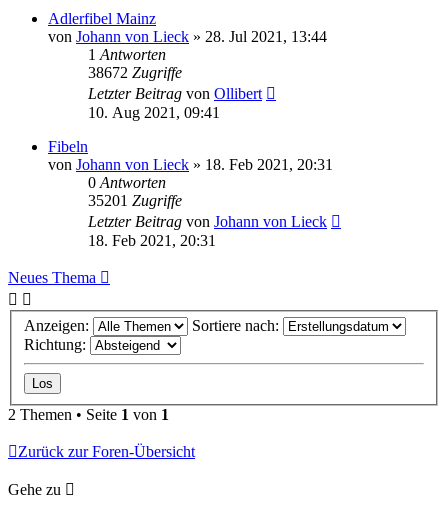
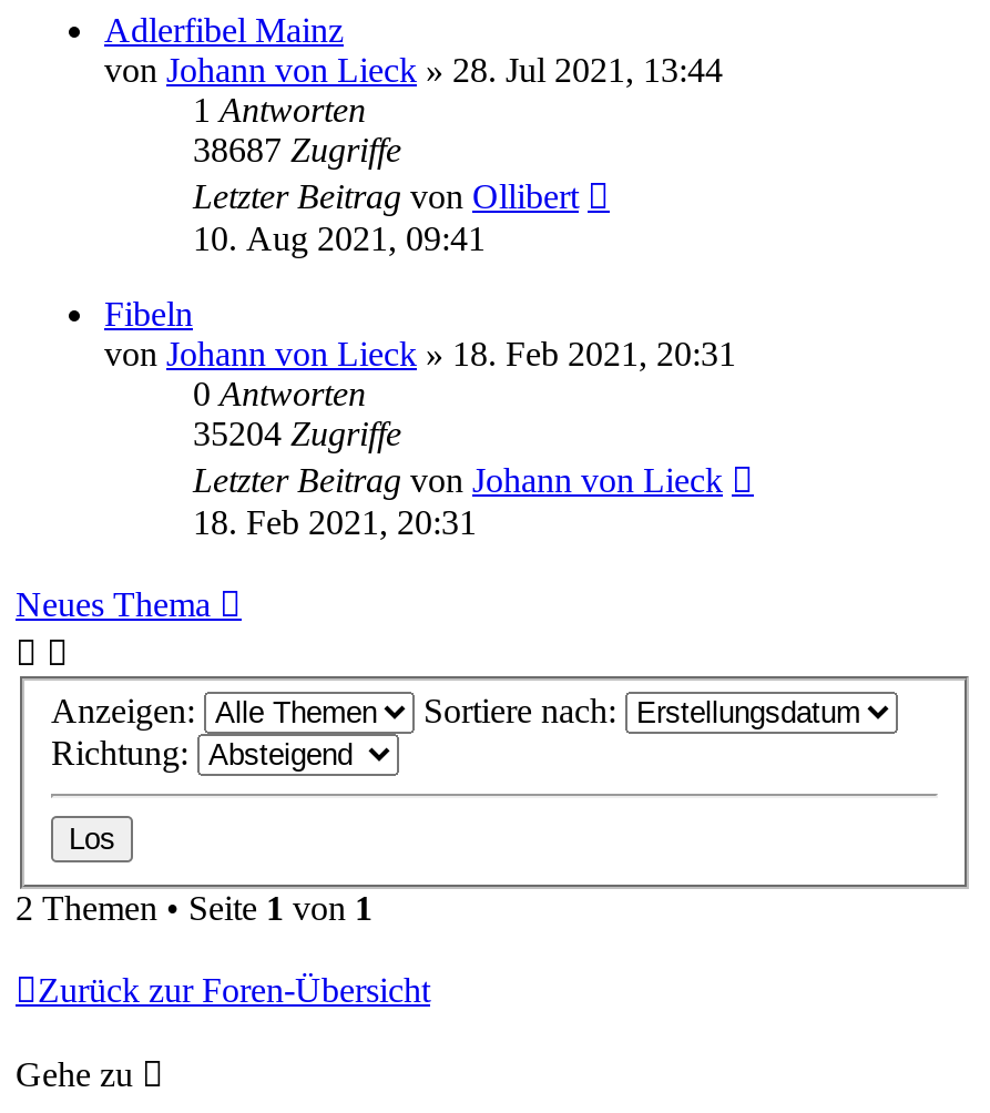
[88,64,182,81] 38672 Zugriffe -> [193,130,401,168] 38687 Zugriffe
[88,192,182,209] 35201 Zugriffe -> [193,414,401,452] 35204 Zugriffe

